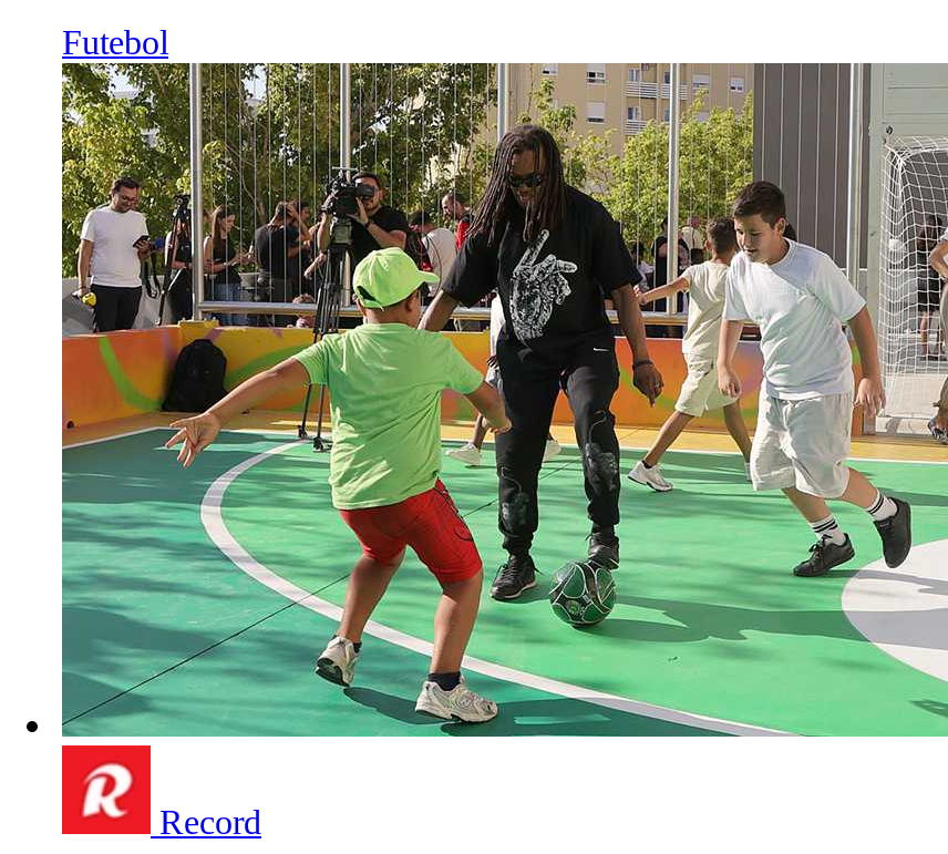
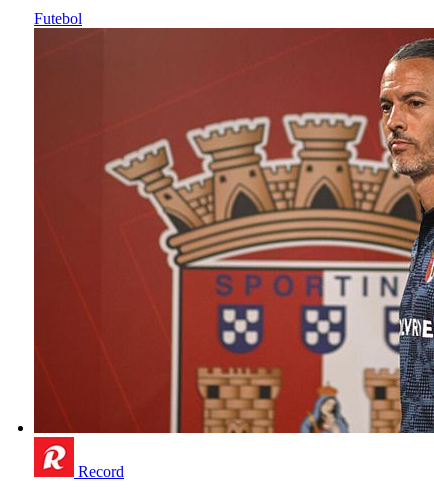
[60,63,941,739] [image] -> [33,28,431,434] [image]

